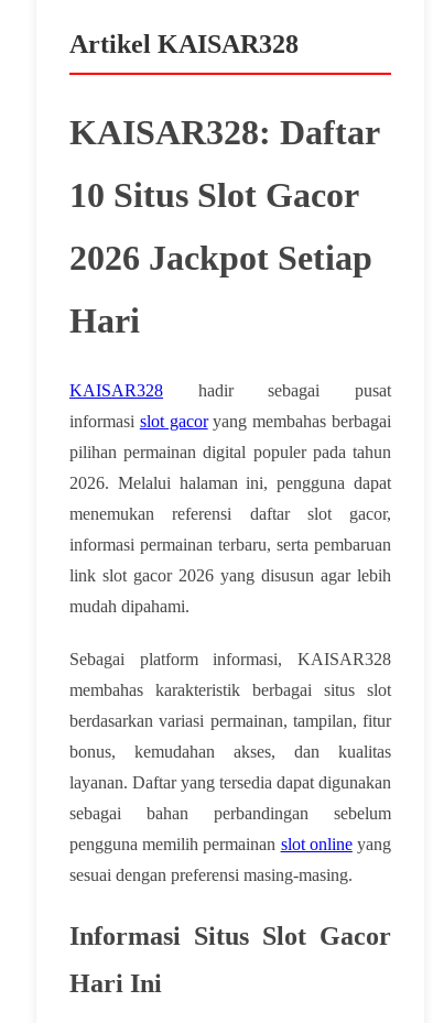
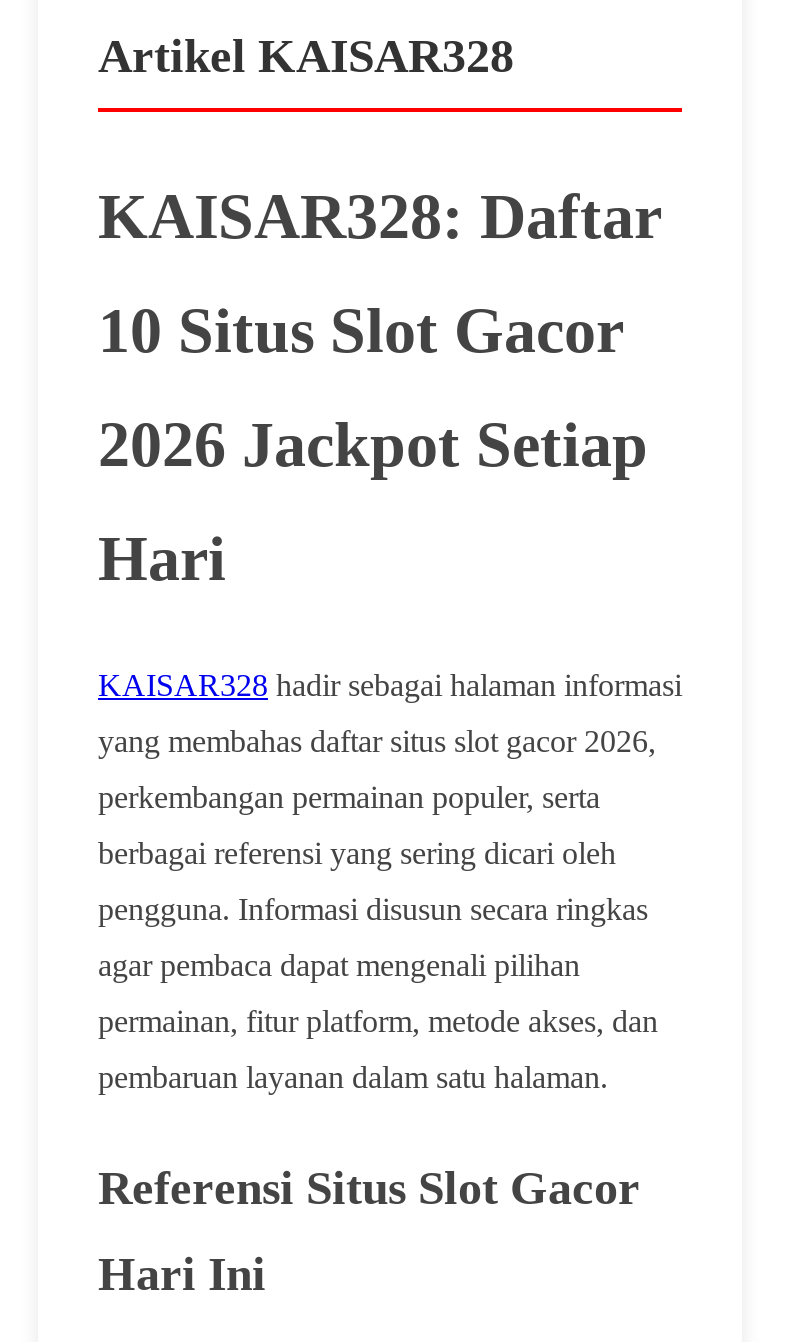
[69,381,391,951] KAISAR328 hadir sebagai pusat | informasi slot gacor yang membahas berbagai | pilihan permainan digital populer pada tahun | 2026. Melalui halaman ini, pengguna dapat | menemukan referensi daftar slot gacor, | informasi permainan terbaru, serta pembaruan | link slot gacor 2026 yang disusun agar lebih | mudah dipahami. | Sebagai platform informasi, KAISAR328 | membahas karakteristik berbagai situs slot | berdasarkan variasi permainan, tampilan, fitur | bonus, kemudahan akses, dan kualitas | layanan. Daftar yang tersedia dapat digunakan | sebagai bahan perbandingan sebelum | pengguna memilih permainan slot online yang | sesuai dengan preferensi masing-masing. | Informasi Situs Slot Gacor -> [98,668,682,1214] KAISAR328 hadir sebagai halaman informasi | yang membahas daftar situs slot gacor 2026, | perkembangan permainan populer, serta | berbagai referensi yang sering dicari oleh | pengguna. Informasi disusun secara ringkas | agar pembaca dapat mengenali pilihan | permainan, fitur platform, metode akses, dan | pembaruan layanan dalam satu halaman. | Referensi Situs Slot Gacor

